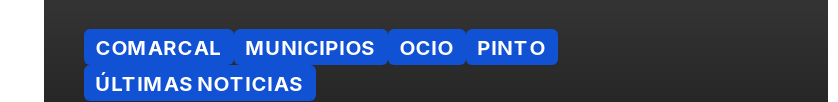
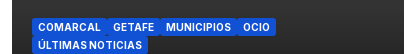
[478,35,546,59] PINTO -> none
none -> [113,20,154,32] GETAFE

